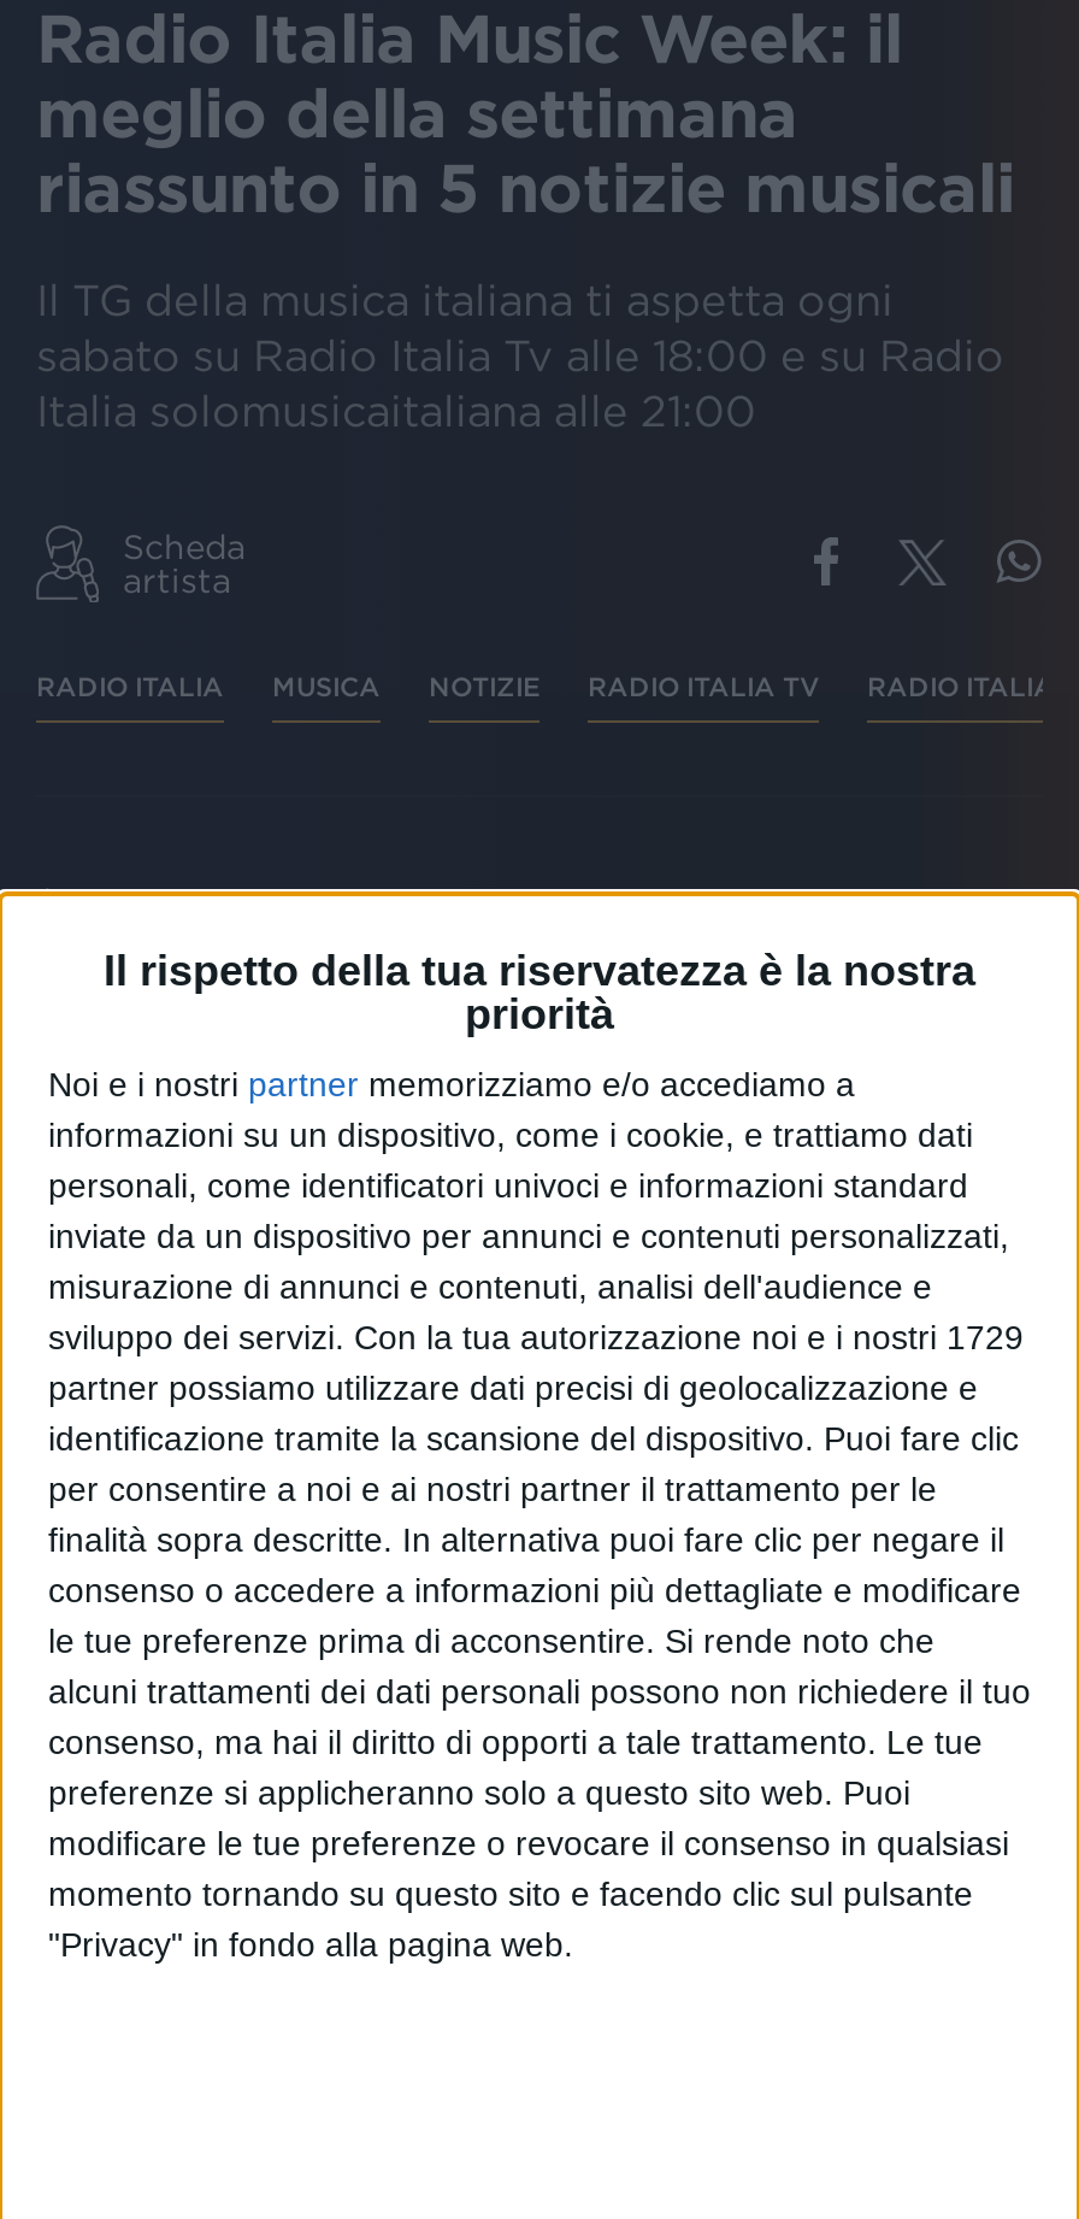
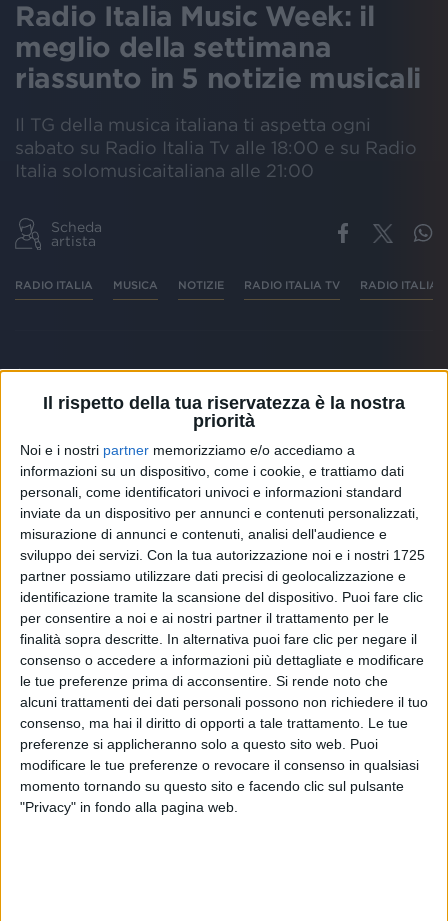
[48,1317,1024,1356] sviluppo dei servizi. Con la tua autorizzazione noi e i nostri 1729 -> [20,547,425,563] sviluppo dei servizi. Con la tua autorizzazione noi e i nostri 1725

